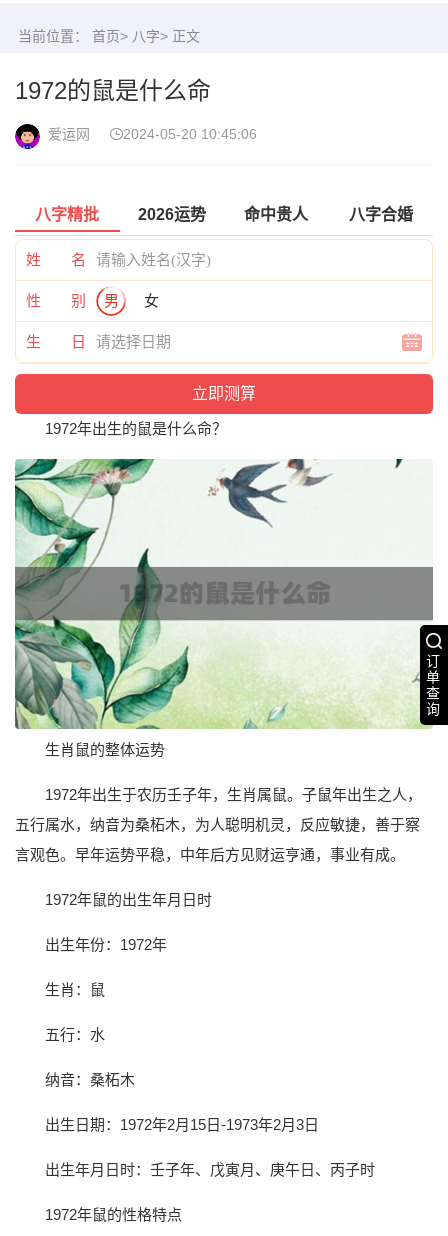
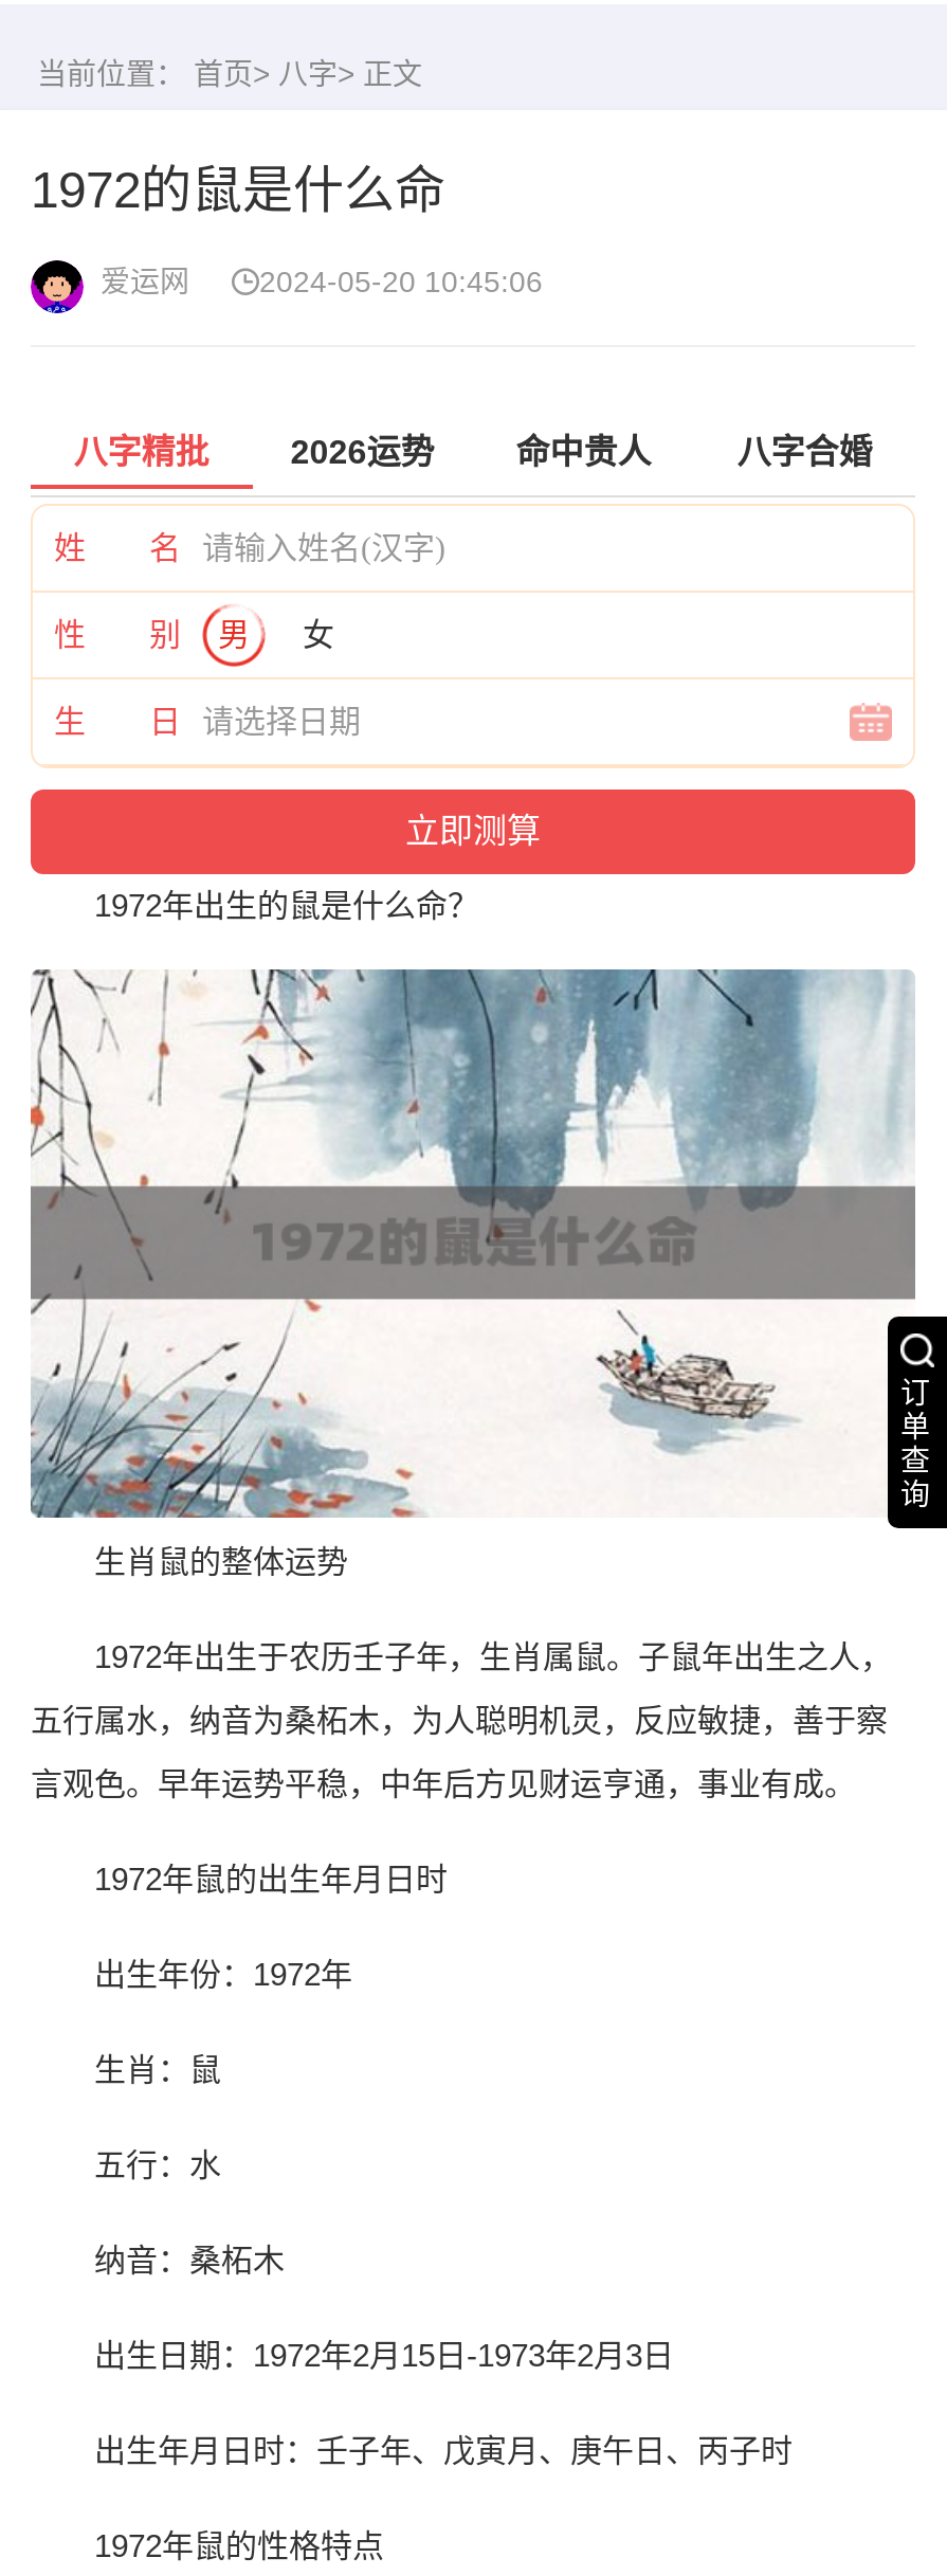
[14,458,445,730] [image] -> [29,967,941,1530] [image]

